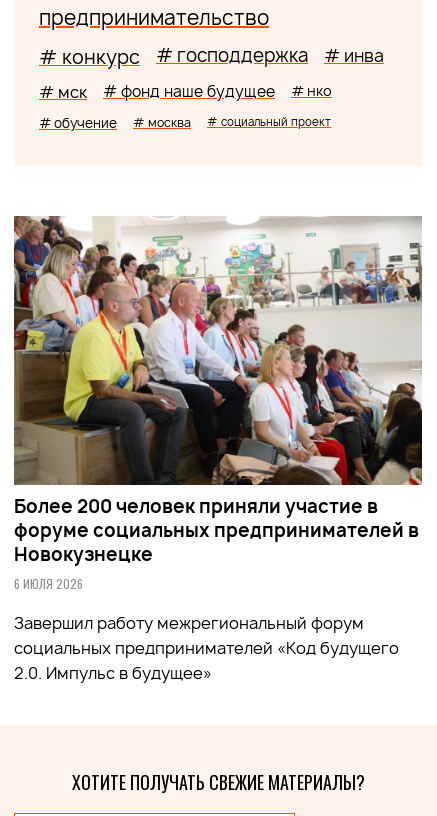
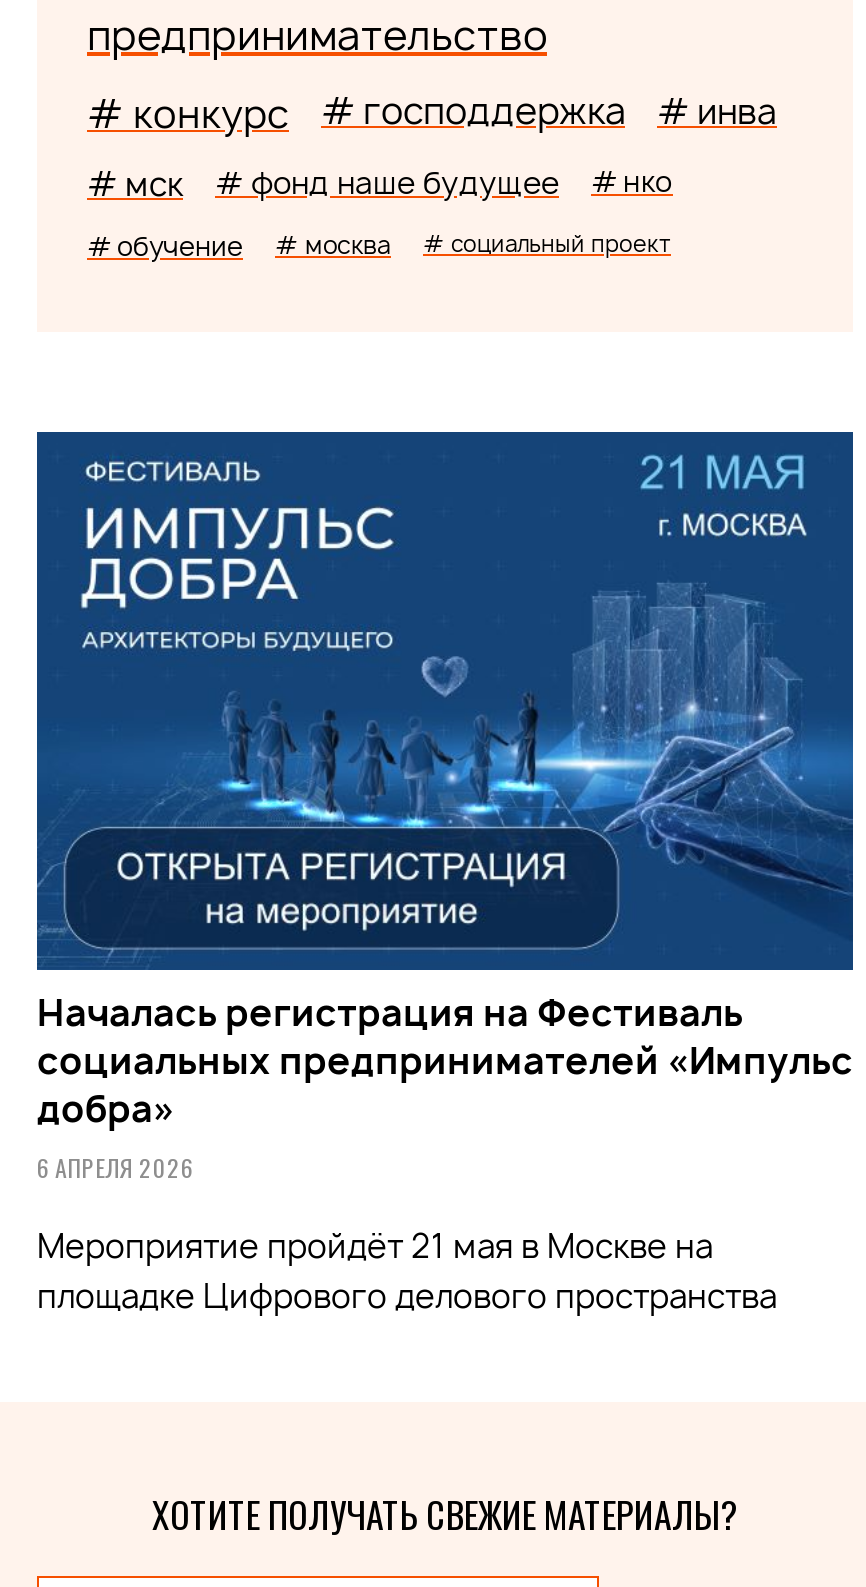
[13,215,423,592] [image] | Более 200 человек приняли участие в | форуме социальных предпринимателей в | Новокузнецке | 6 ИЮЛЯ 2026 -> [35,430,855,1185] [image] | Началась регистрация на Фестиваль | социальных предпринимателей «Импульс | добра» | 6 АПРЕЛЯ 2026
[14,612,399,684] Завершил работу межрегиональный форум | социальных предпринимателей «Код будущего | 2.0. Импульс в будущее» -> [37,1225,777,1319] Мероприятие пройдёт 21 мая в Москве на | площадке Цифрового делового пространства

